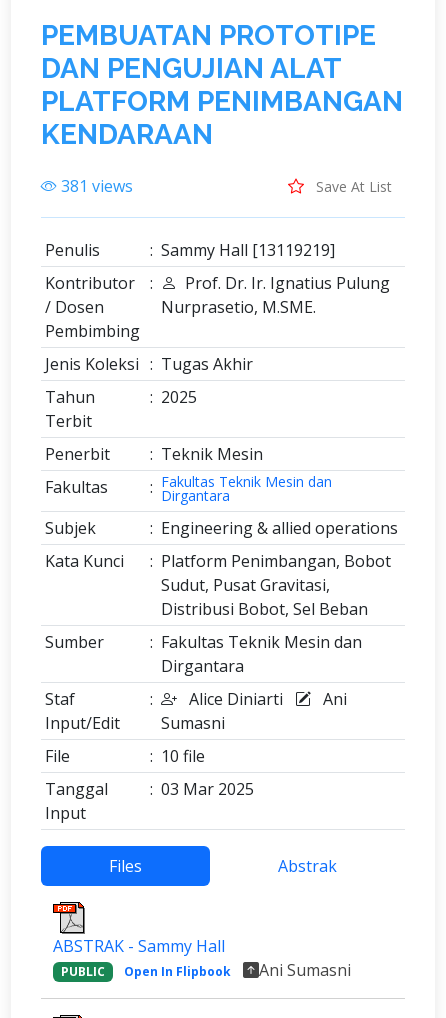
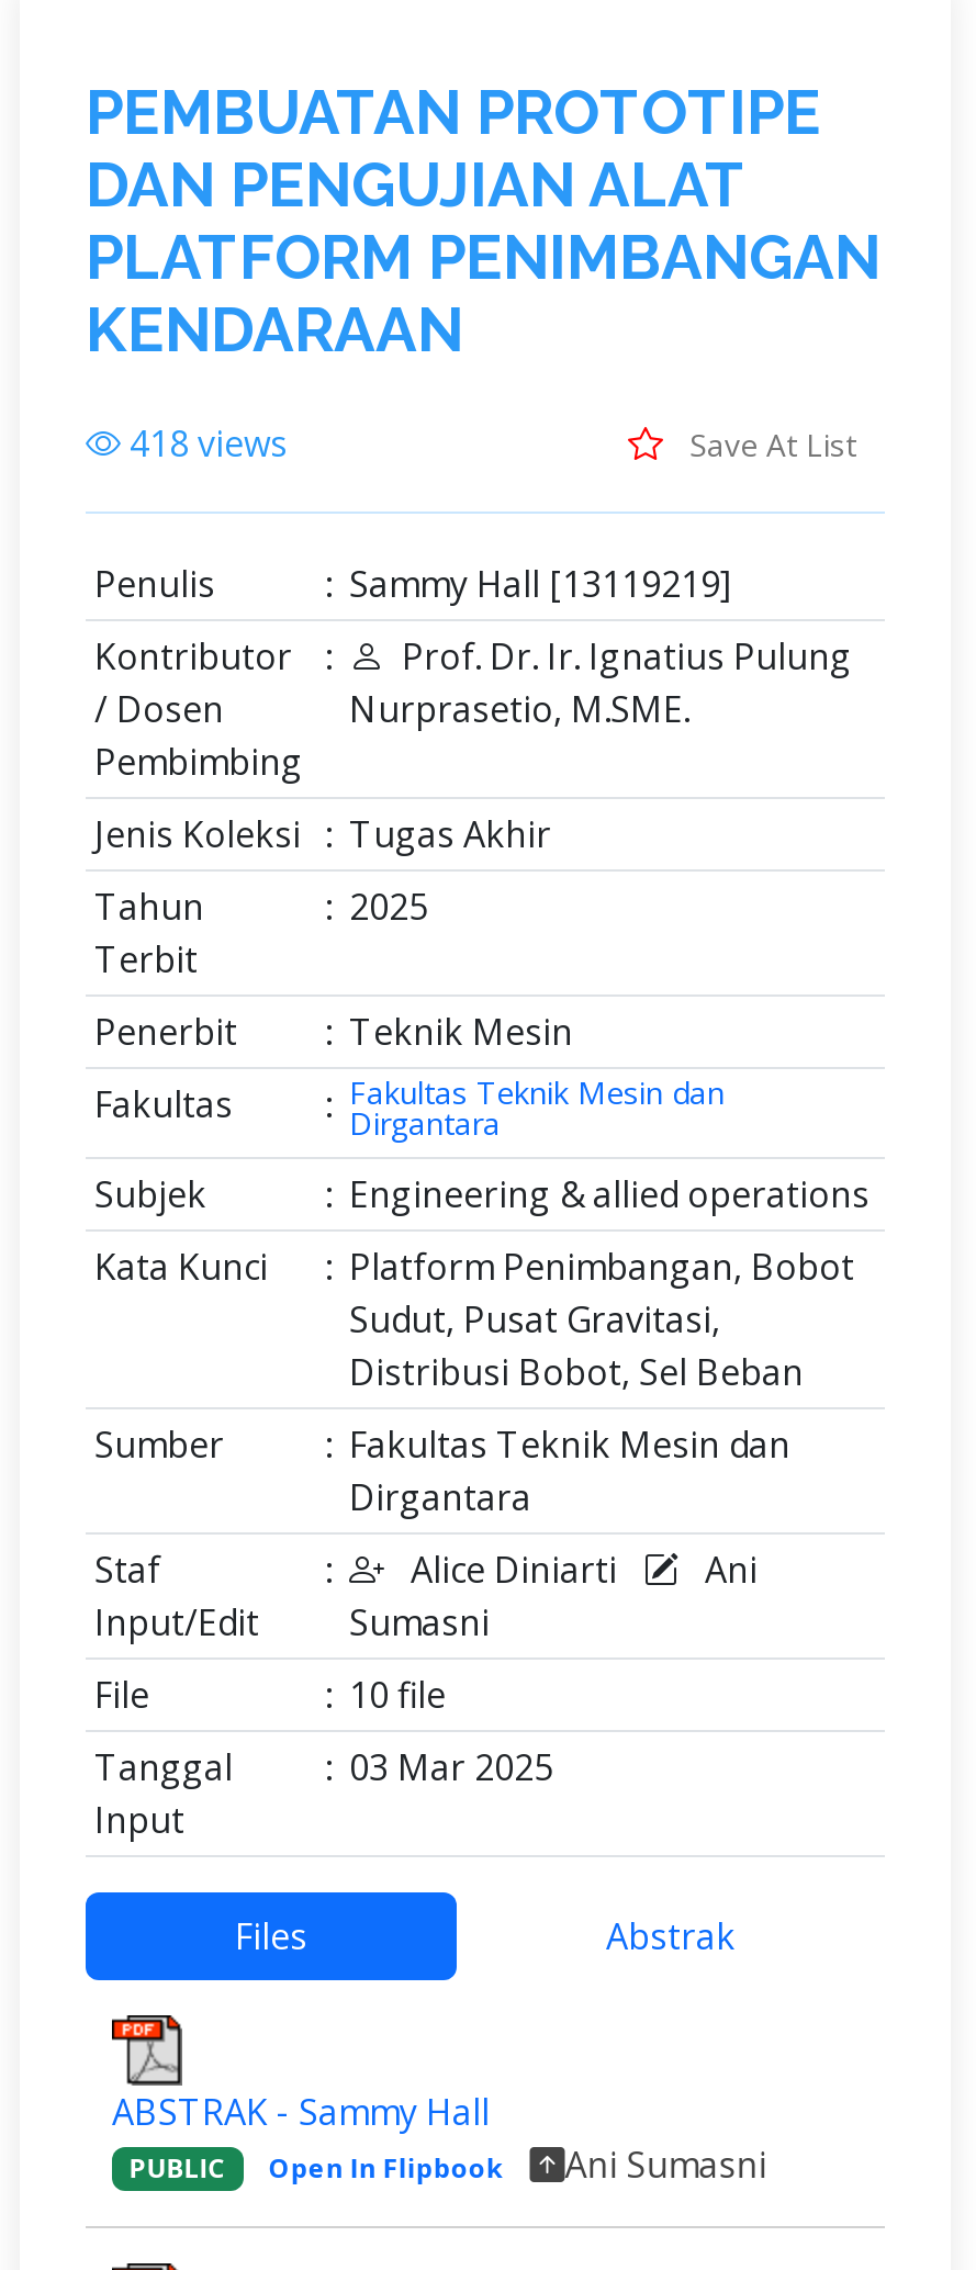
[61,175,133,197] 381 views -> [130,419,288,468] 418 views

